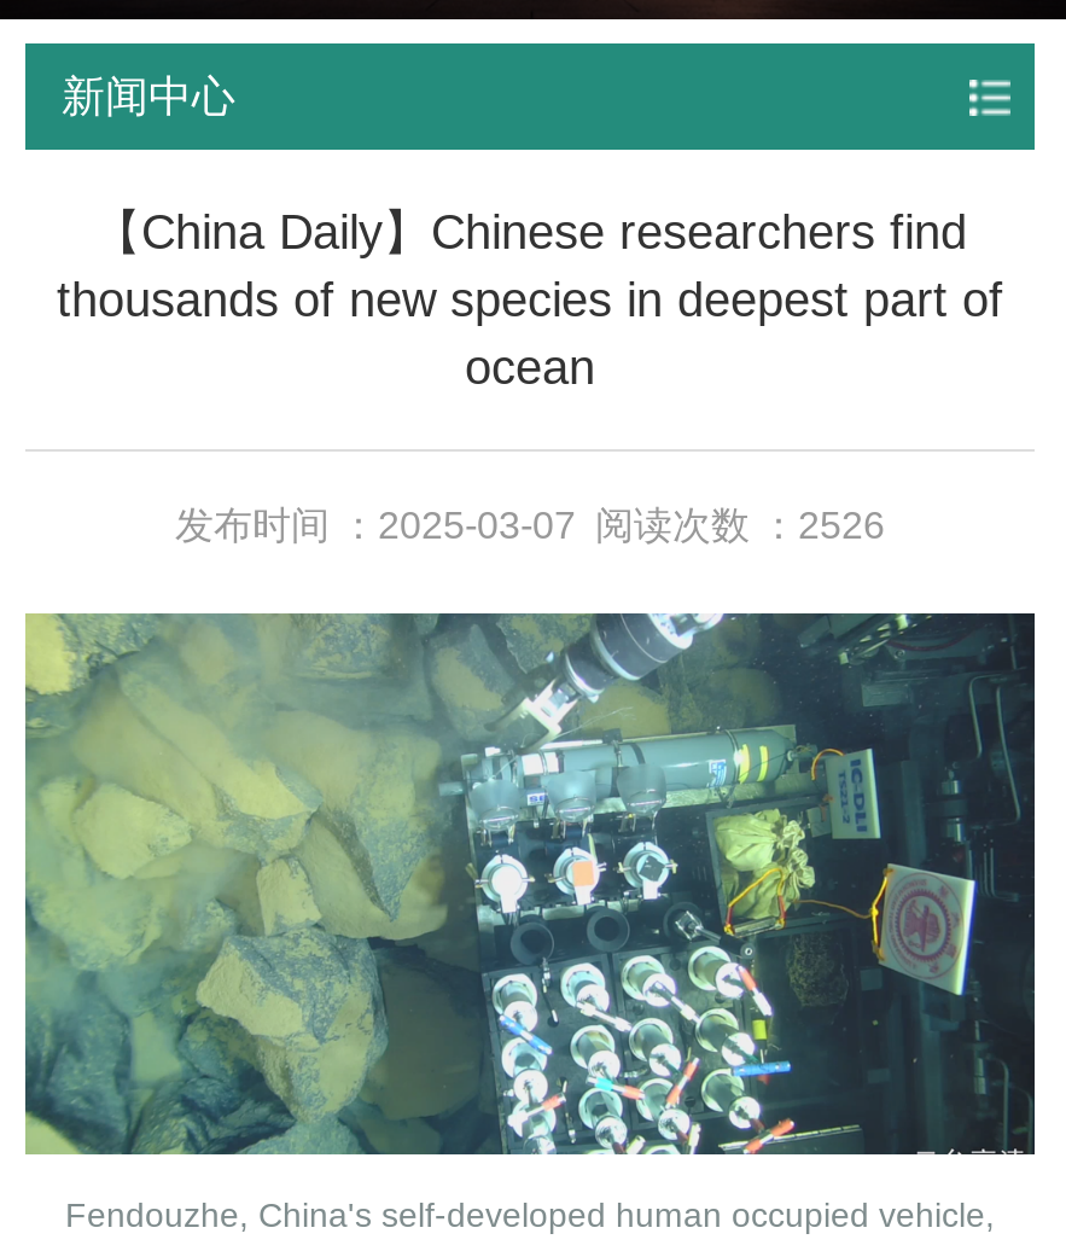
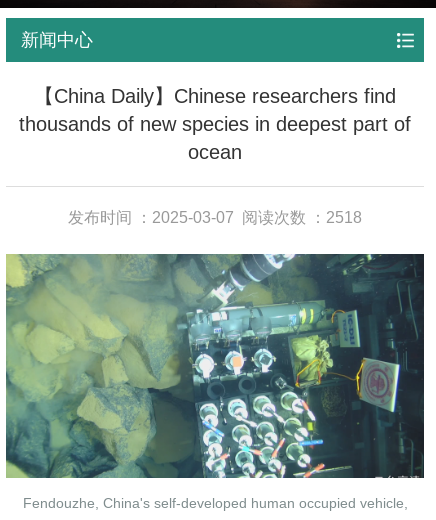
[175,505,885,546] 发布时间 ：2025-03-07 阅读次数 ：2526 -> [68,209,362,226] 发布时间 ：2025-03-07 阅读次数 ：2518

